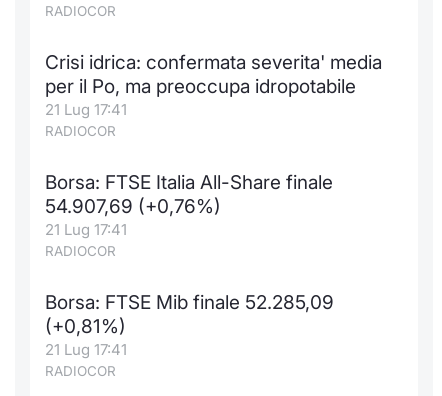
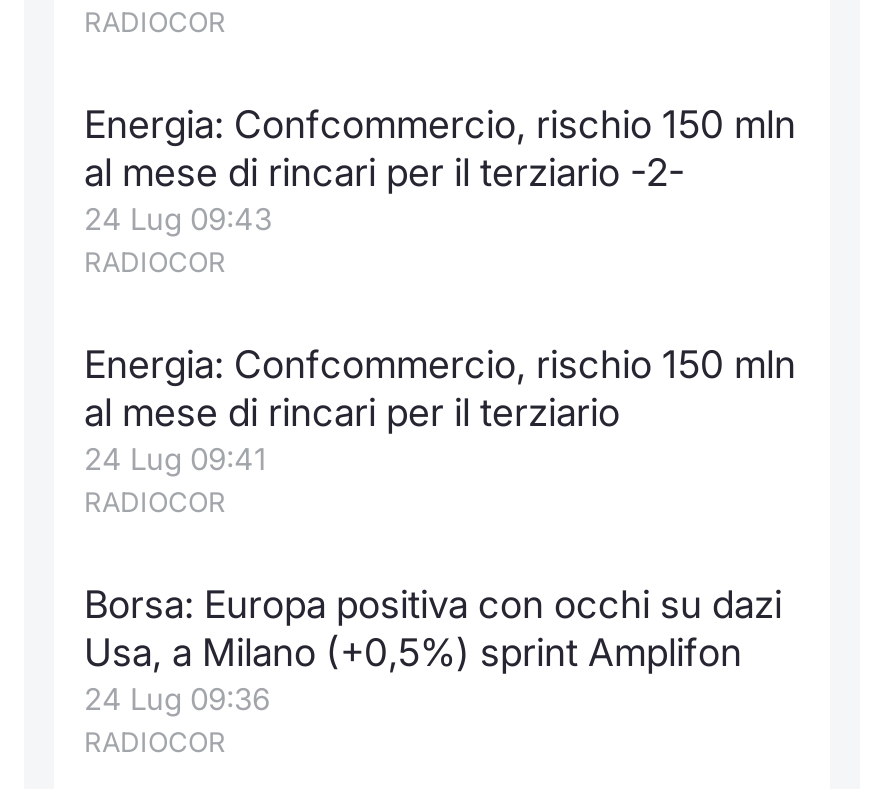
[45,51,382,119] Crisi idrica: confermata severita' media | per il Po, ma preoccupa idropotabile | 21 Lug 17:41 -> [84,102,796,238] Energia: Confcommercio, rischio 150 mln | al mese di rincari per il terziario -2- | 24 Lug 09:43
[45,171,333,239] Borsa: FTSE Italia All-Share finale | 54.907,69 (+0,76%) | 21 Lug 17:41 -> [84,342,796,478] Energia: Confcommercio, rischio 150 mln | al mese di rincari per il terziario | 24 Lug 09:41
[45,291,334,359] Borsa: FTSE Mib finale 52.285,09 | (+0,81%) | 21 Lug 17:41 -> [84,582,782,718] Borsa: Europa positiva con occhi su dazi | Usa, a Milano (+0,5%) sprint Amplifon | 24 Lug 09:36

